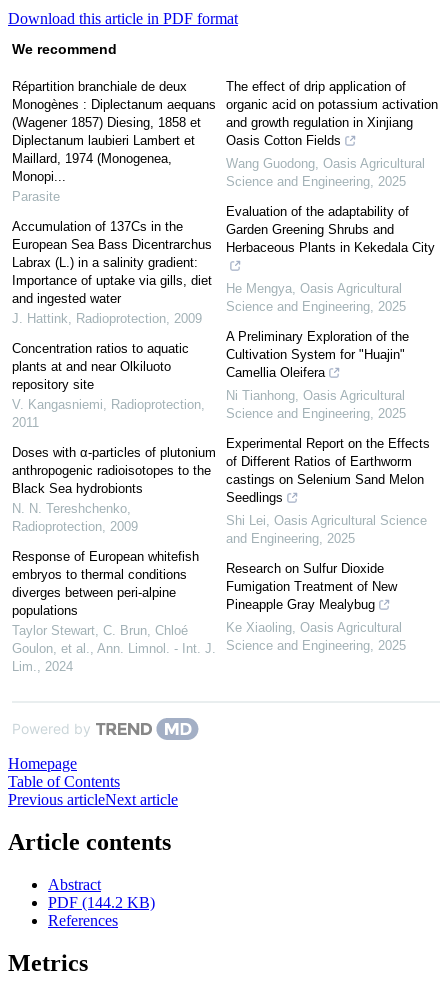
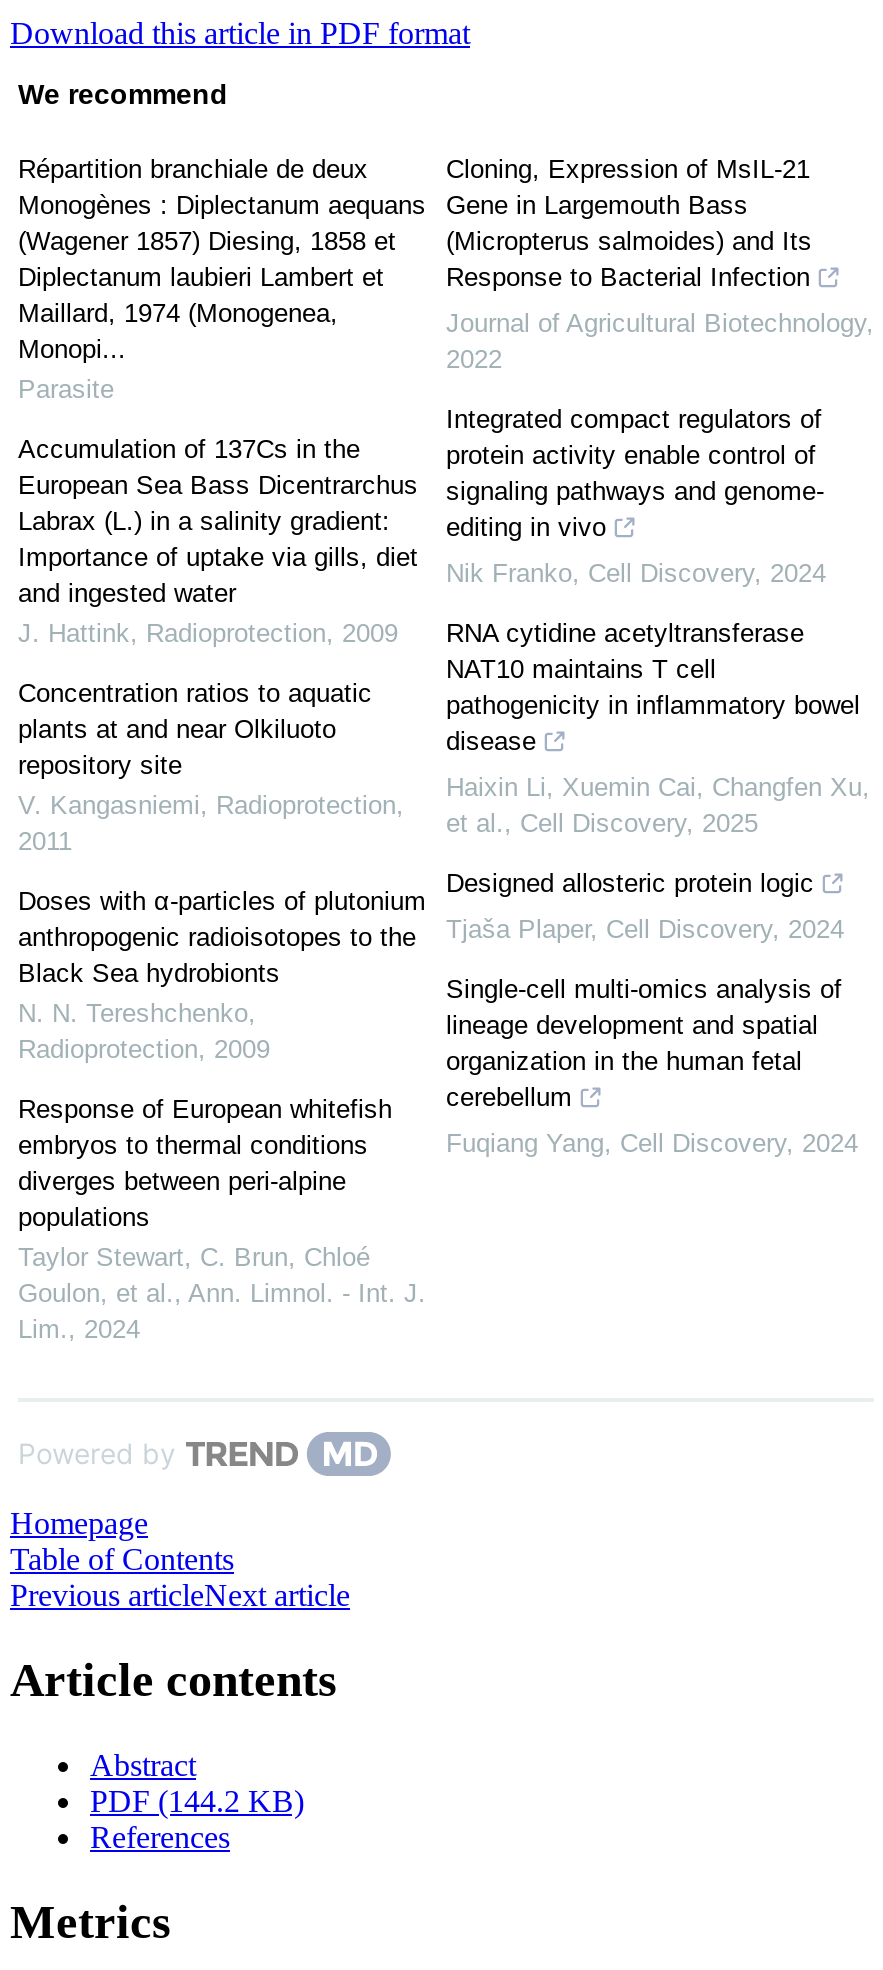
[226,79,438,148] The effect of drip application of | organic acid on potassium activation | and growth regulation in Xinjiang | Oasis Cotton Fields -> [446,154,812,292] Cloning, Expression of MsIL-21 | Gene in Largemouth Bass | (Micropterus salmoides) and Its | Response to Bacterial Infection
[226,156,425,189] Wang Guodong, Oasis Agricultural | Science and Engineering, 2025 -> [446,308,874,374] Journal of Agricultural Biotechnology, | 2022
[226,204,435,255] Evaluation of the adaptability of | Garden Greening Shrubs and | Herbaceous Plants in Kekedala City -> [446,404,824,542] Integrated compact regulators of | protein activity enable control of | signaling pathways and genome- | editing in vivo
[226,281,406,314] He Mengya, Oasis Agricultural | Science and Engineering, 2025 -> [446,558,826,588] Nik Franko, Cell Discovery, 2024
[226,329,409,380] A Preliminary Exploration of the | Cultivation System for "Huajin" | Camellia Oleifera -> [446,618,860,756] RNA cytidine acetyltransferase | NAT10 maintains T cell | pathogenicity in inflammatory bowel | disease
[226,388,406,421] Ni Tianhong, Oasis Agricultural | Science and Engineering, 2025 -> [446,772,870,838] Haixin Li, Xuemin Cai, Changfen Xu, | et al., Cell Discovery, 2025
[226,436,430,505] Experimental Report on the Effects | of Different Ratios of Earthworm | castings on Selenium Sand Melon | Seedlings -> [446,868,814,898] Designed allosteric protein logic
[226,513,427,546] Shi Lei, Oasis Agricultural Science | and Engineering, 2025 -> [446,914,844,944] Tjaša Plaper, Cell Discovery, 2024
[226,561,397,612] Research on Sulfur Dioxide | Fumigation Treatment of New | Pineapple Gray Mealybug -> [446,974,842,1112] Single-cell multi-omics analysis of | lineage development and spatial | organization in the human fetal | cerebellum
[226,620,406,653] Ke Xiaoling, Oasis Agricultural | Science and Engineering, 2025 -> [446,1128,858,1158] Fuqiang Yang, Cell Discovery, 2024

